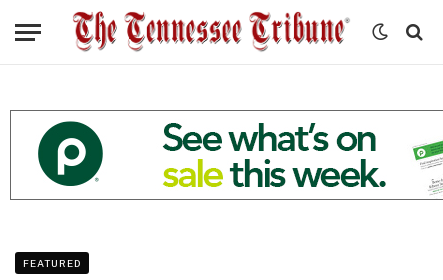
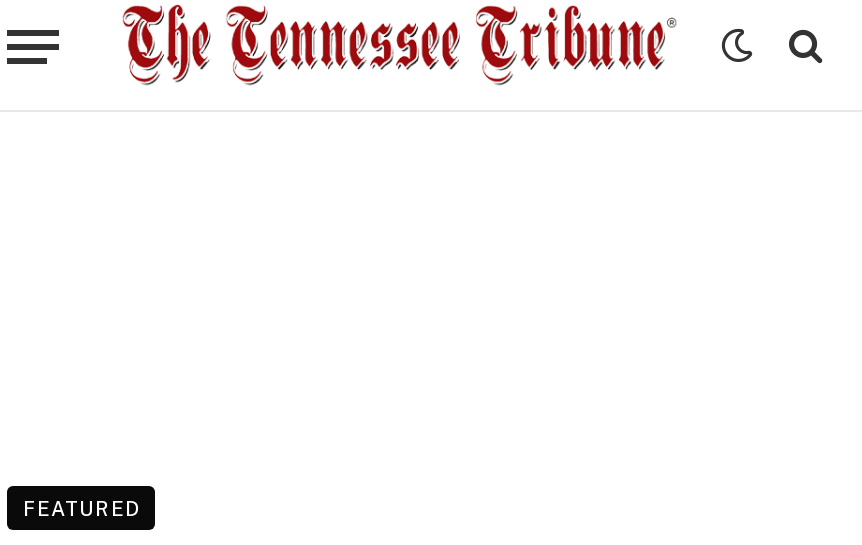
[9,109,440,201] [image] -> none

